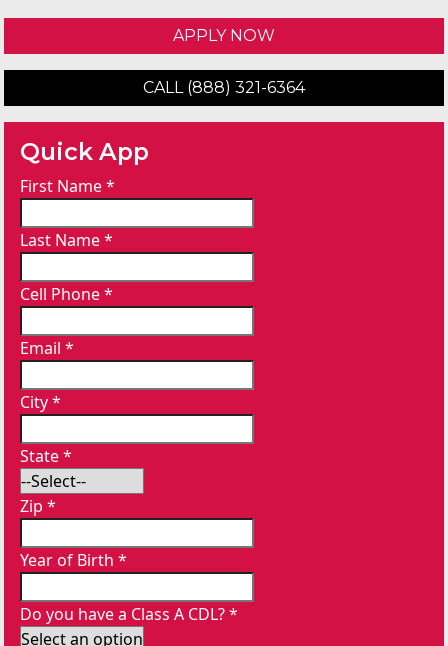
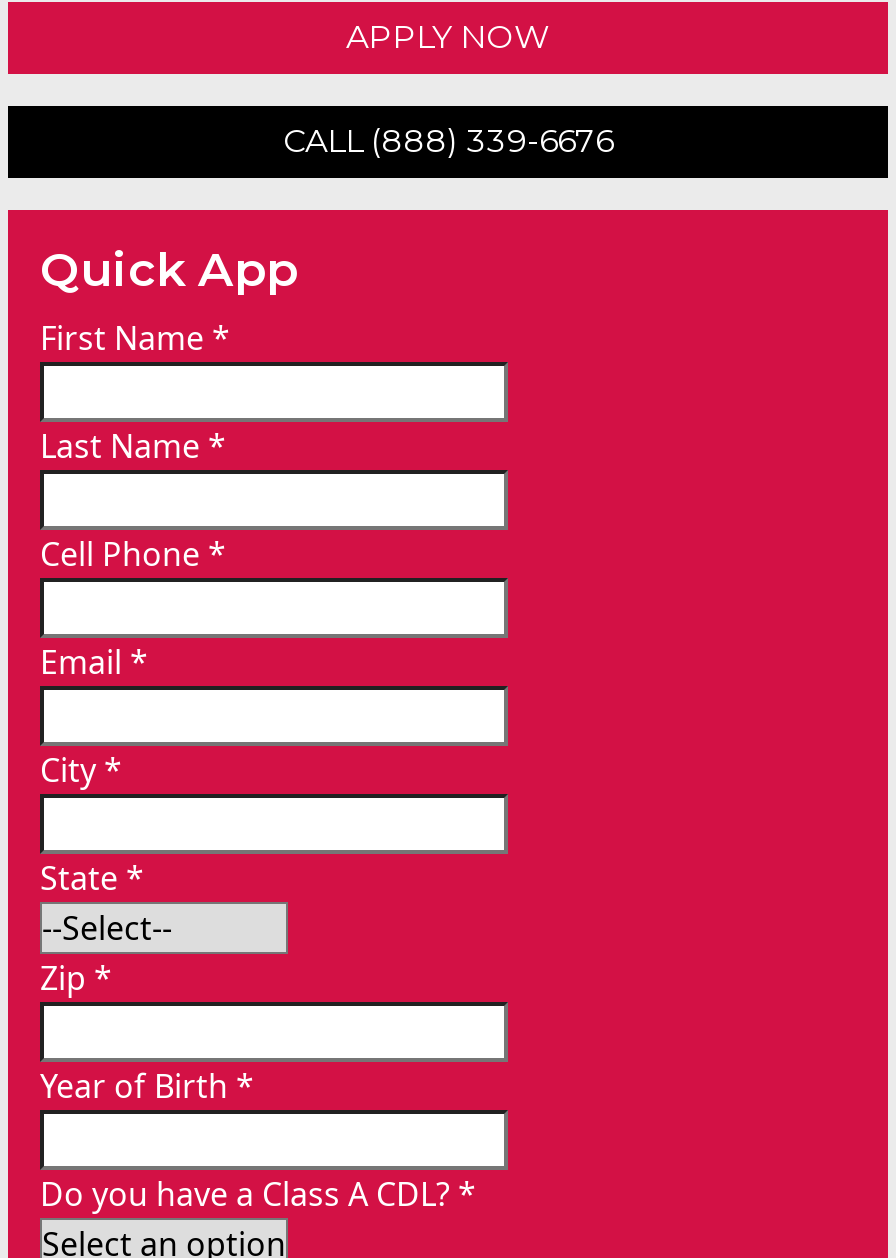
[143,78,305,97] CALL (888) 321-6364 -> [283,122,613,160] CALL (888) 339-6676

